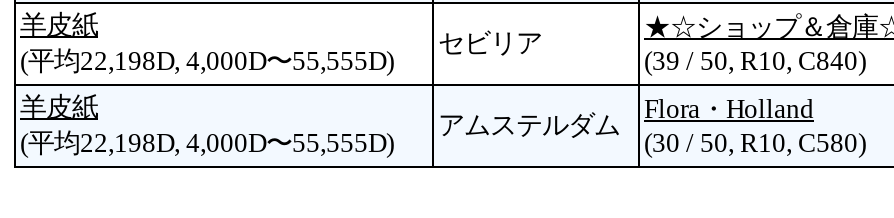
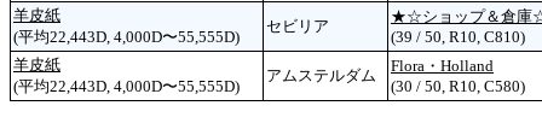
[20,46,394,76] (平均22,198D, 4,000D〜55,555D) -> [13,28,240,46] (平均22,443D, 4,000D〜55,555D)
[644,46,866,76] (39 / 50, R10, C840) -> [391,28,525,46] (39 / 50, R10, C810)
[20,128,394,158] (平均22,198D, 4,000D〜55,555D) -> [13,77,240,95] (平均22,443D, 4,000D〜55,555D)

